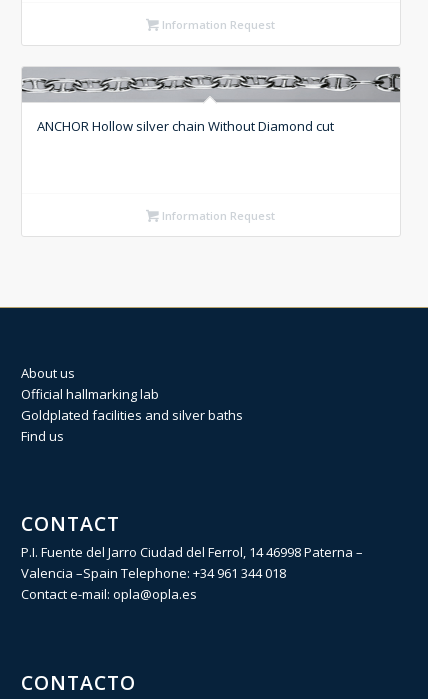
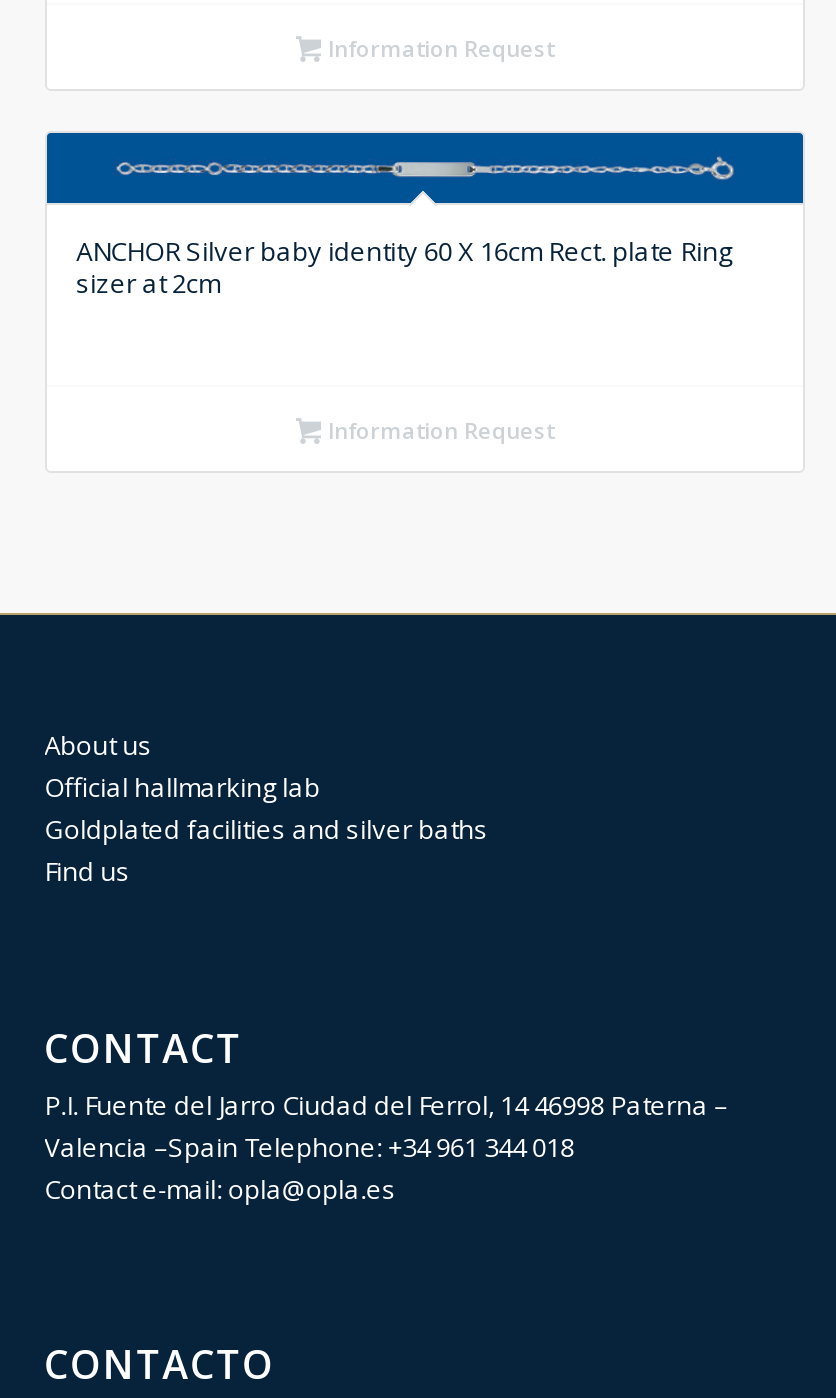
[21,67,401,134] [image] | ANCHOR Hollow silver chain Without Diamond cut -> [45,132,805,301] [image] | ANCHOR Silver baby identity 60 X 16cm Rect. plate Ring | sizer at 2cm

